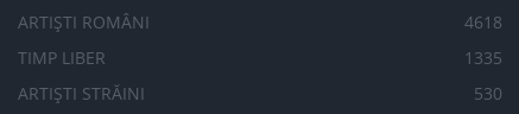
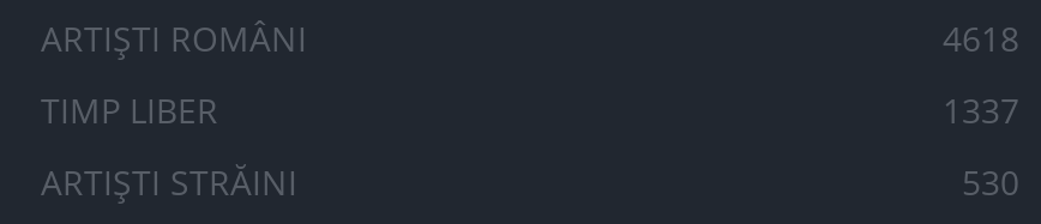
[464,46,502,68] 1335 -> [943,86,1019,132] 1337

